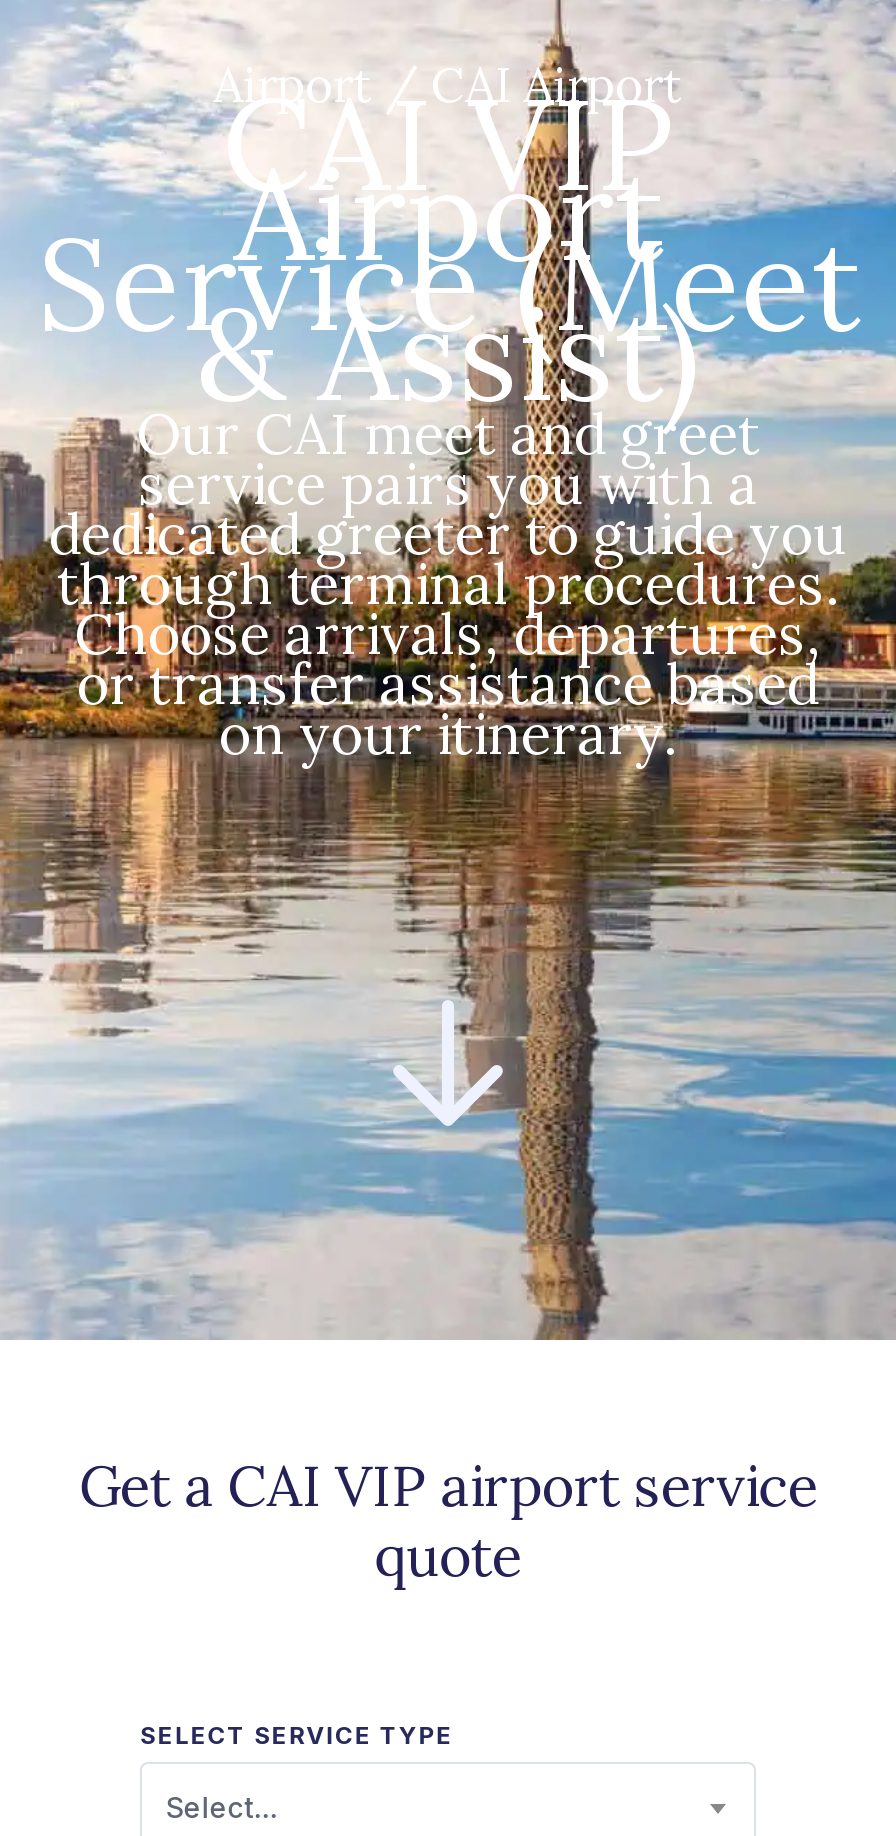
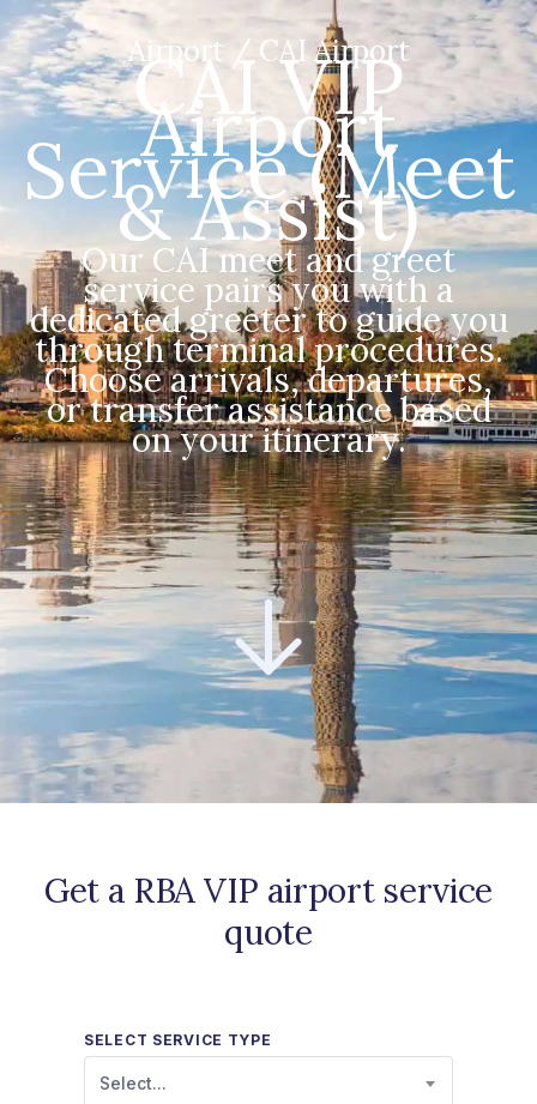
[79,1451,817,1523] Get a CAI VIP airport service -> [44,870,493,913] Get a RBA VIP airport service

